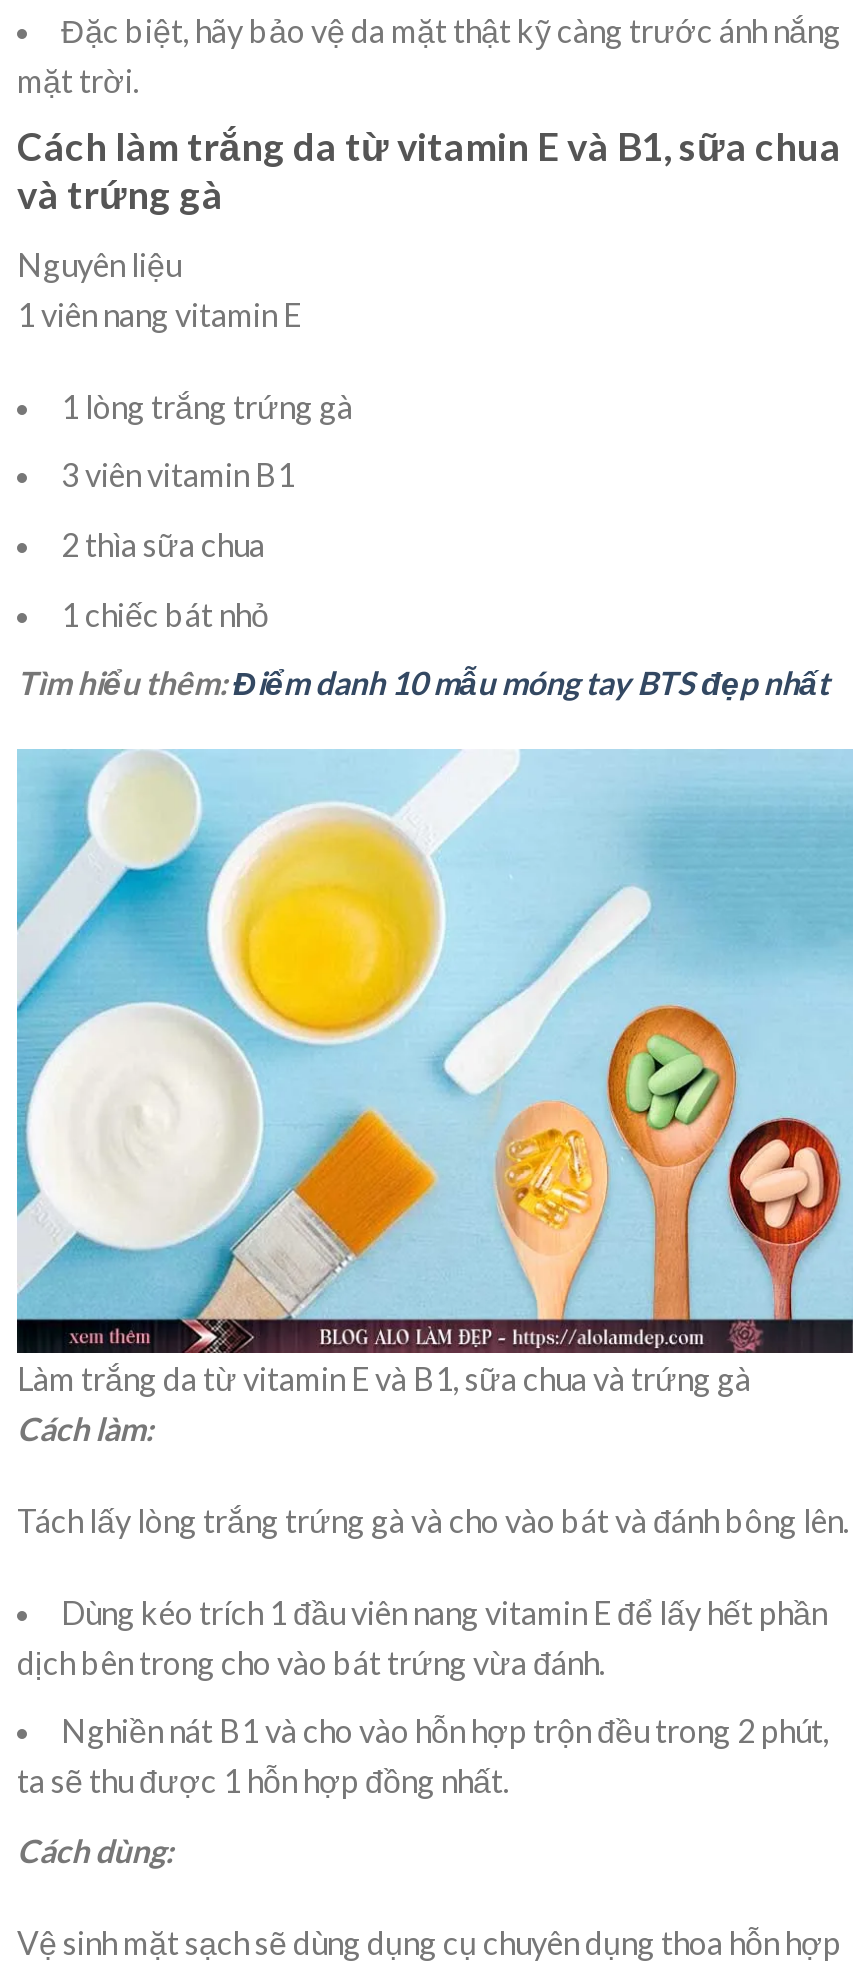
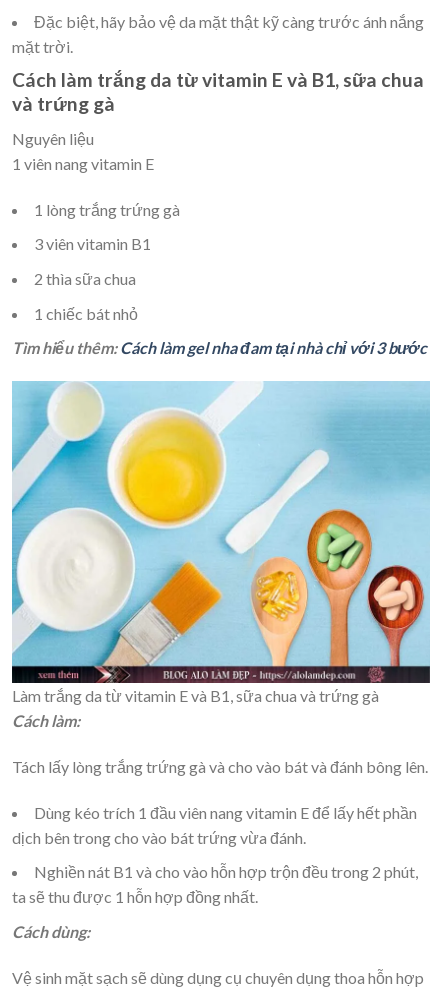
[17,663,829,701] Tìm hiểu thêm:Điểm danh 10 mẫu móng tay BTS đẹp nhất -> [12,338,427,357] Tìm hiểu thêm:Cách làm gel nha đam tại nhà chỉ với 3 bước

